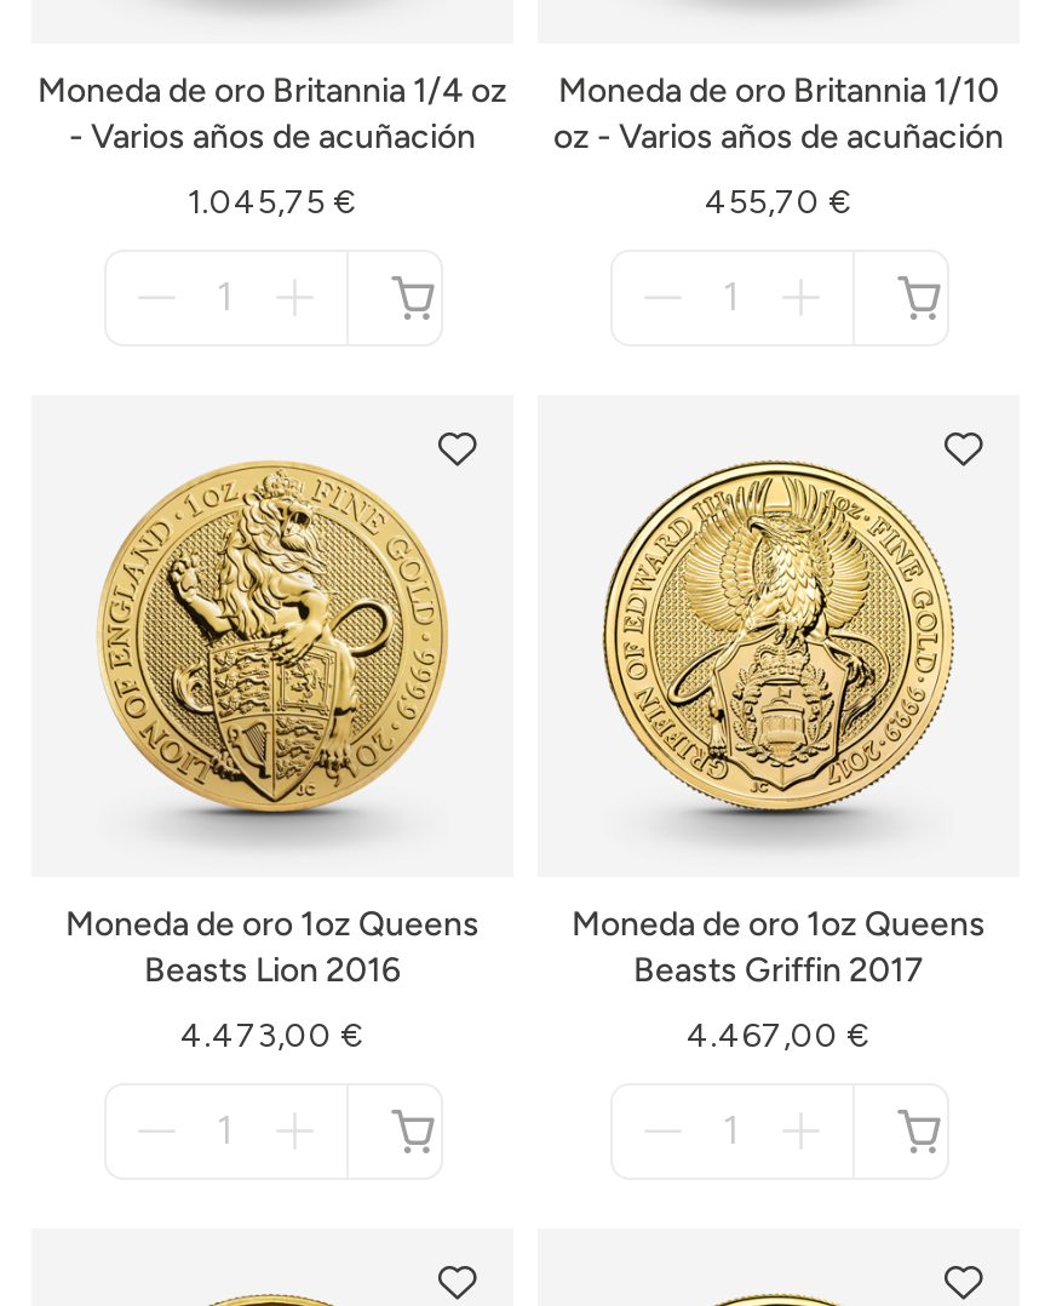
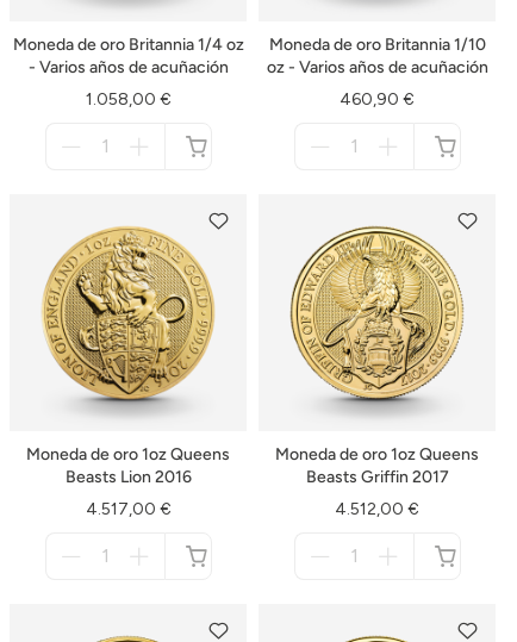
[188,182,357,223] 1.045,75 € -> [85,89,171,110] 1.058,00 €
[705,182,853,223] 455,70 € -> [340,89,415,110] 460,90 €
[180,1015,364,1056] 4.473,00 € -> [85,499,171,519] 4.517,00 €
[687,1015,871,1056] 4.467,00 € -> [335,499,419,519] 4.512,00 €

